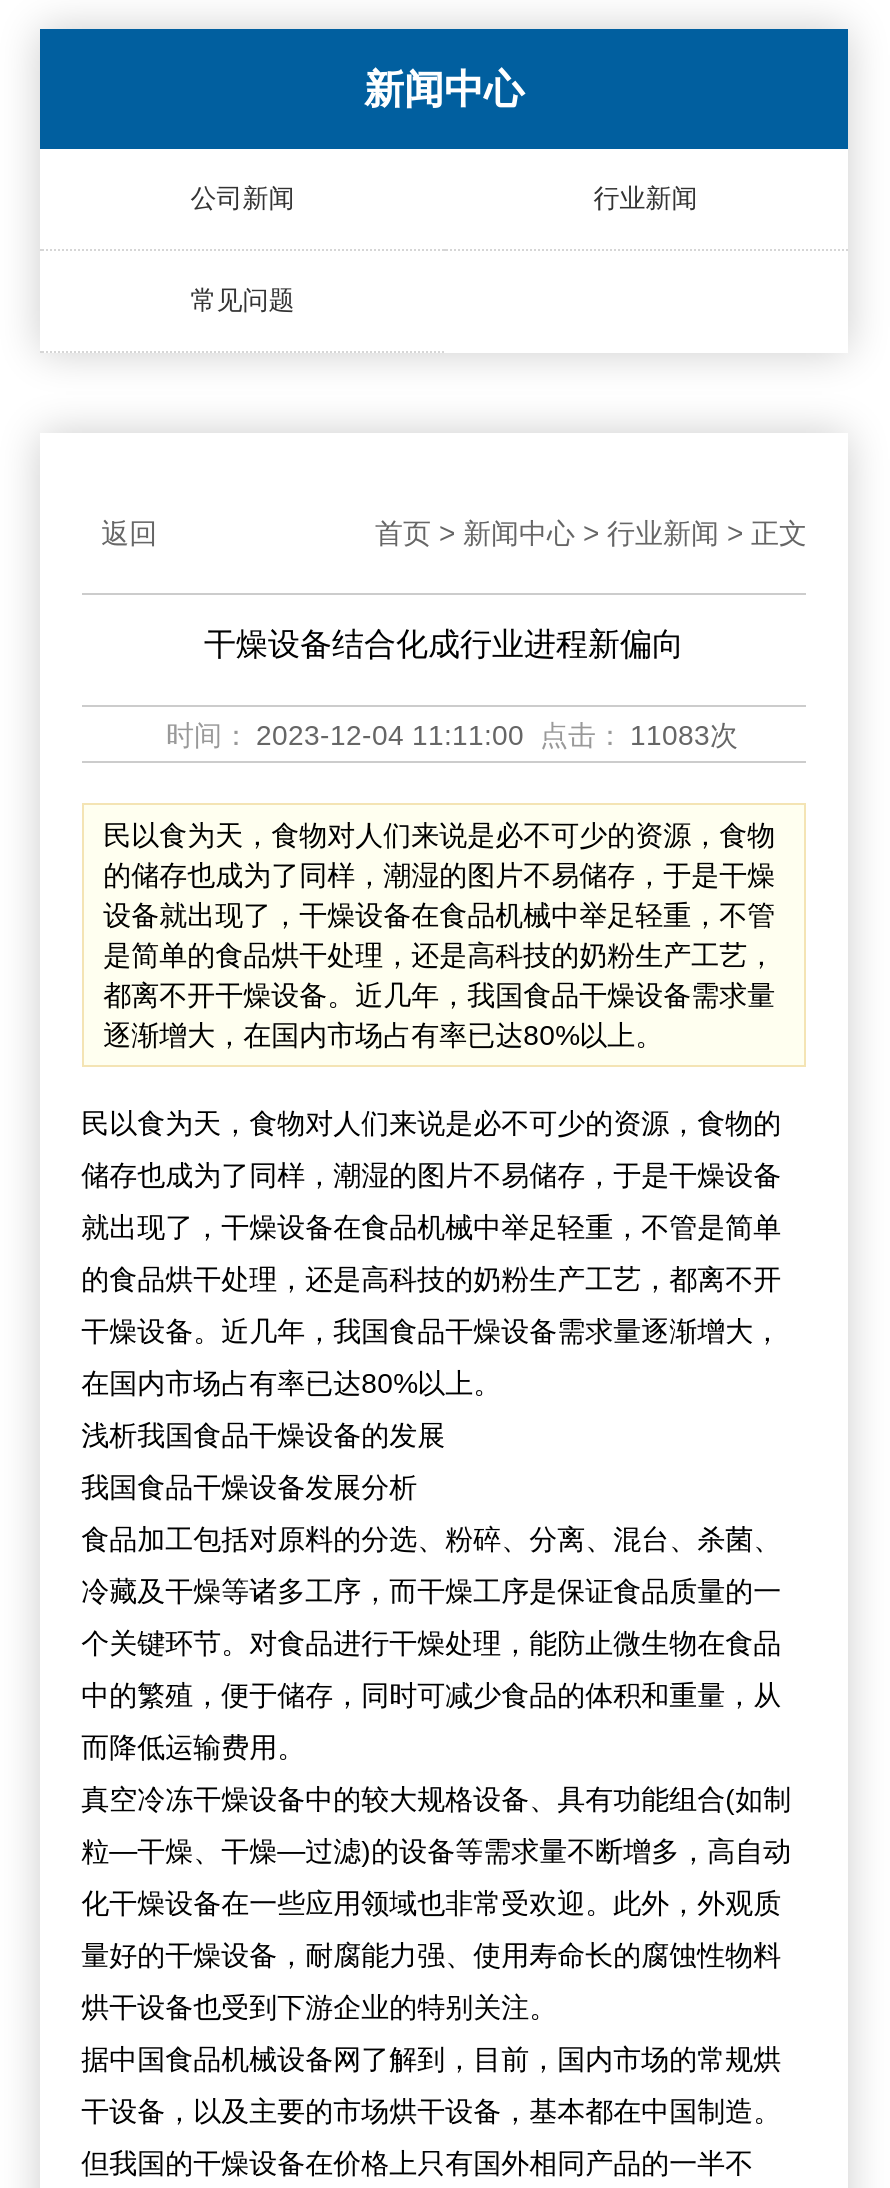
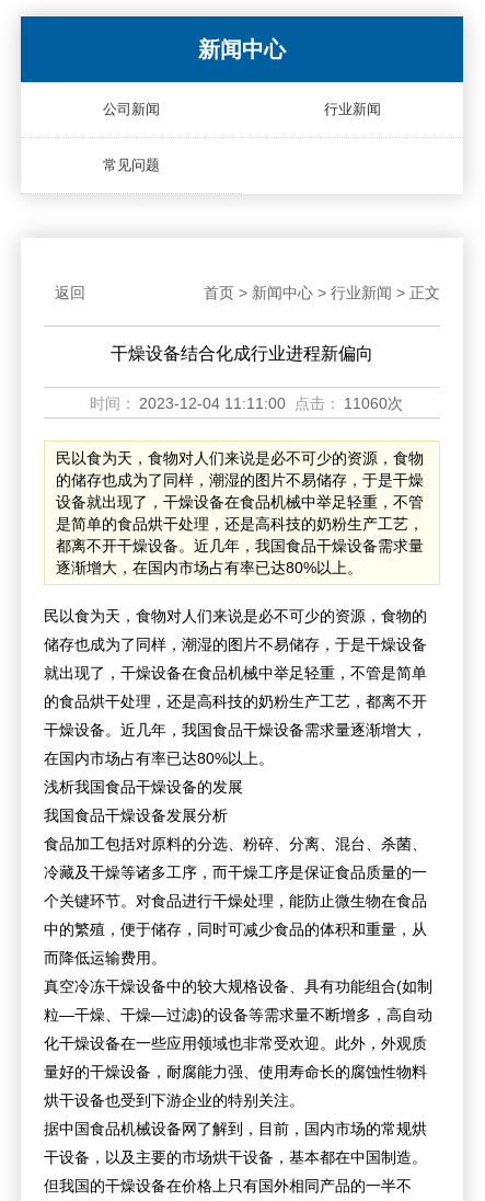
[166,719,738,751] 时间： 2023-12-04 11:11:00 点击： 11083次 -> [90,394,403,412] 时间： 2023-12-04 11:11:00 点击： 11060次

